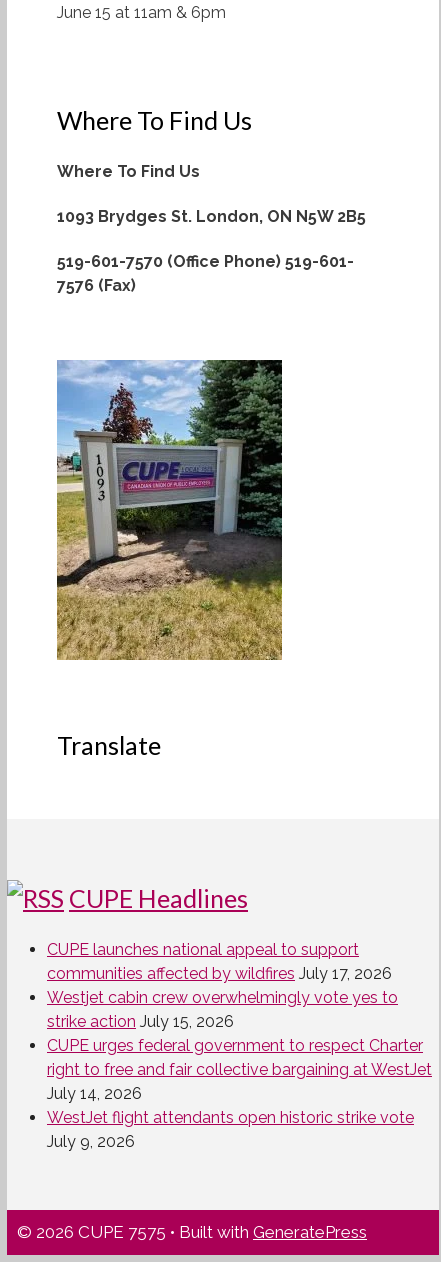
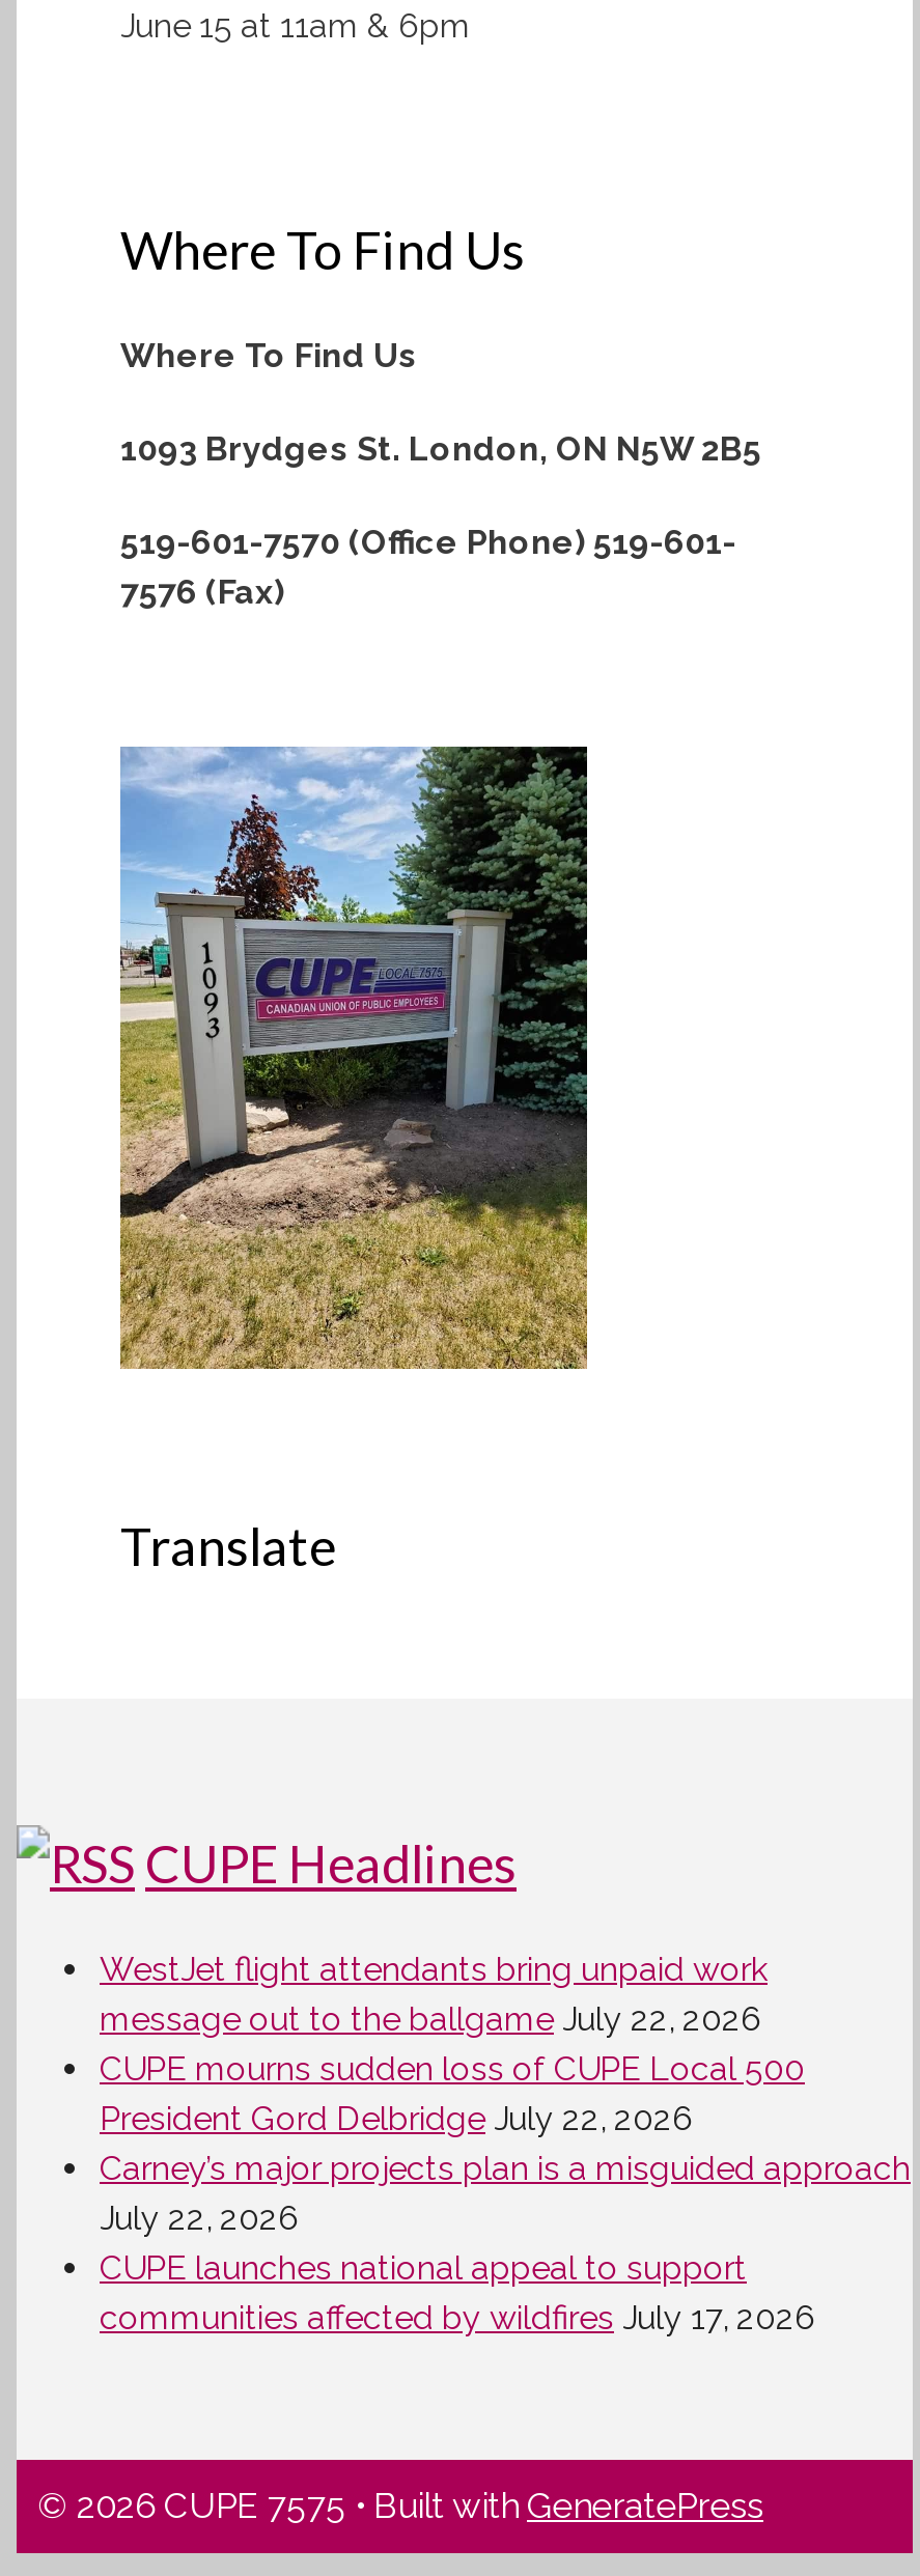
none -> [100,1949,911,2238] WestJet flight attendants bring unpaid work | message out to the ballgame July 22, 2026 | CUPE mourns sudden loss of CUPE Local 500 | President Gord Delbridge July 22, 2026 | Carney’s major projects plan is a misguided approach | July 22, 2026
moved [47,940,392,983] -> [100,2248,815,2337]: CUPE launches national appeal to support | communities affected by wildfires July 17, 2026
[47,988,432,1151] Westjet cabin crew overwhelmingly vote yes to | strike action July 15, 2026 | CUPE urges federal government to respect Charter | right to free and fair collective bargaining at WestJet | July 14, 2026 | WestJet flight attendants open historic strike vote | July 9, 2026 -> none

